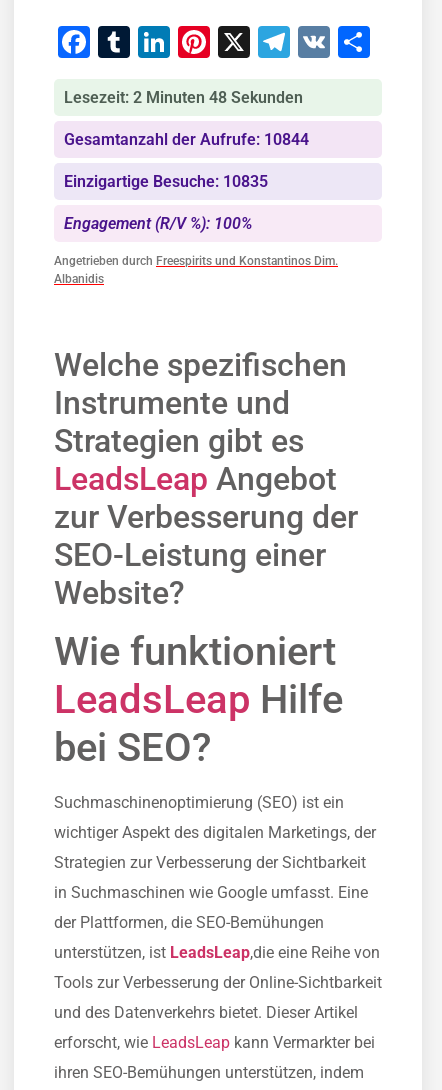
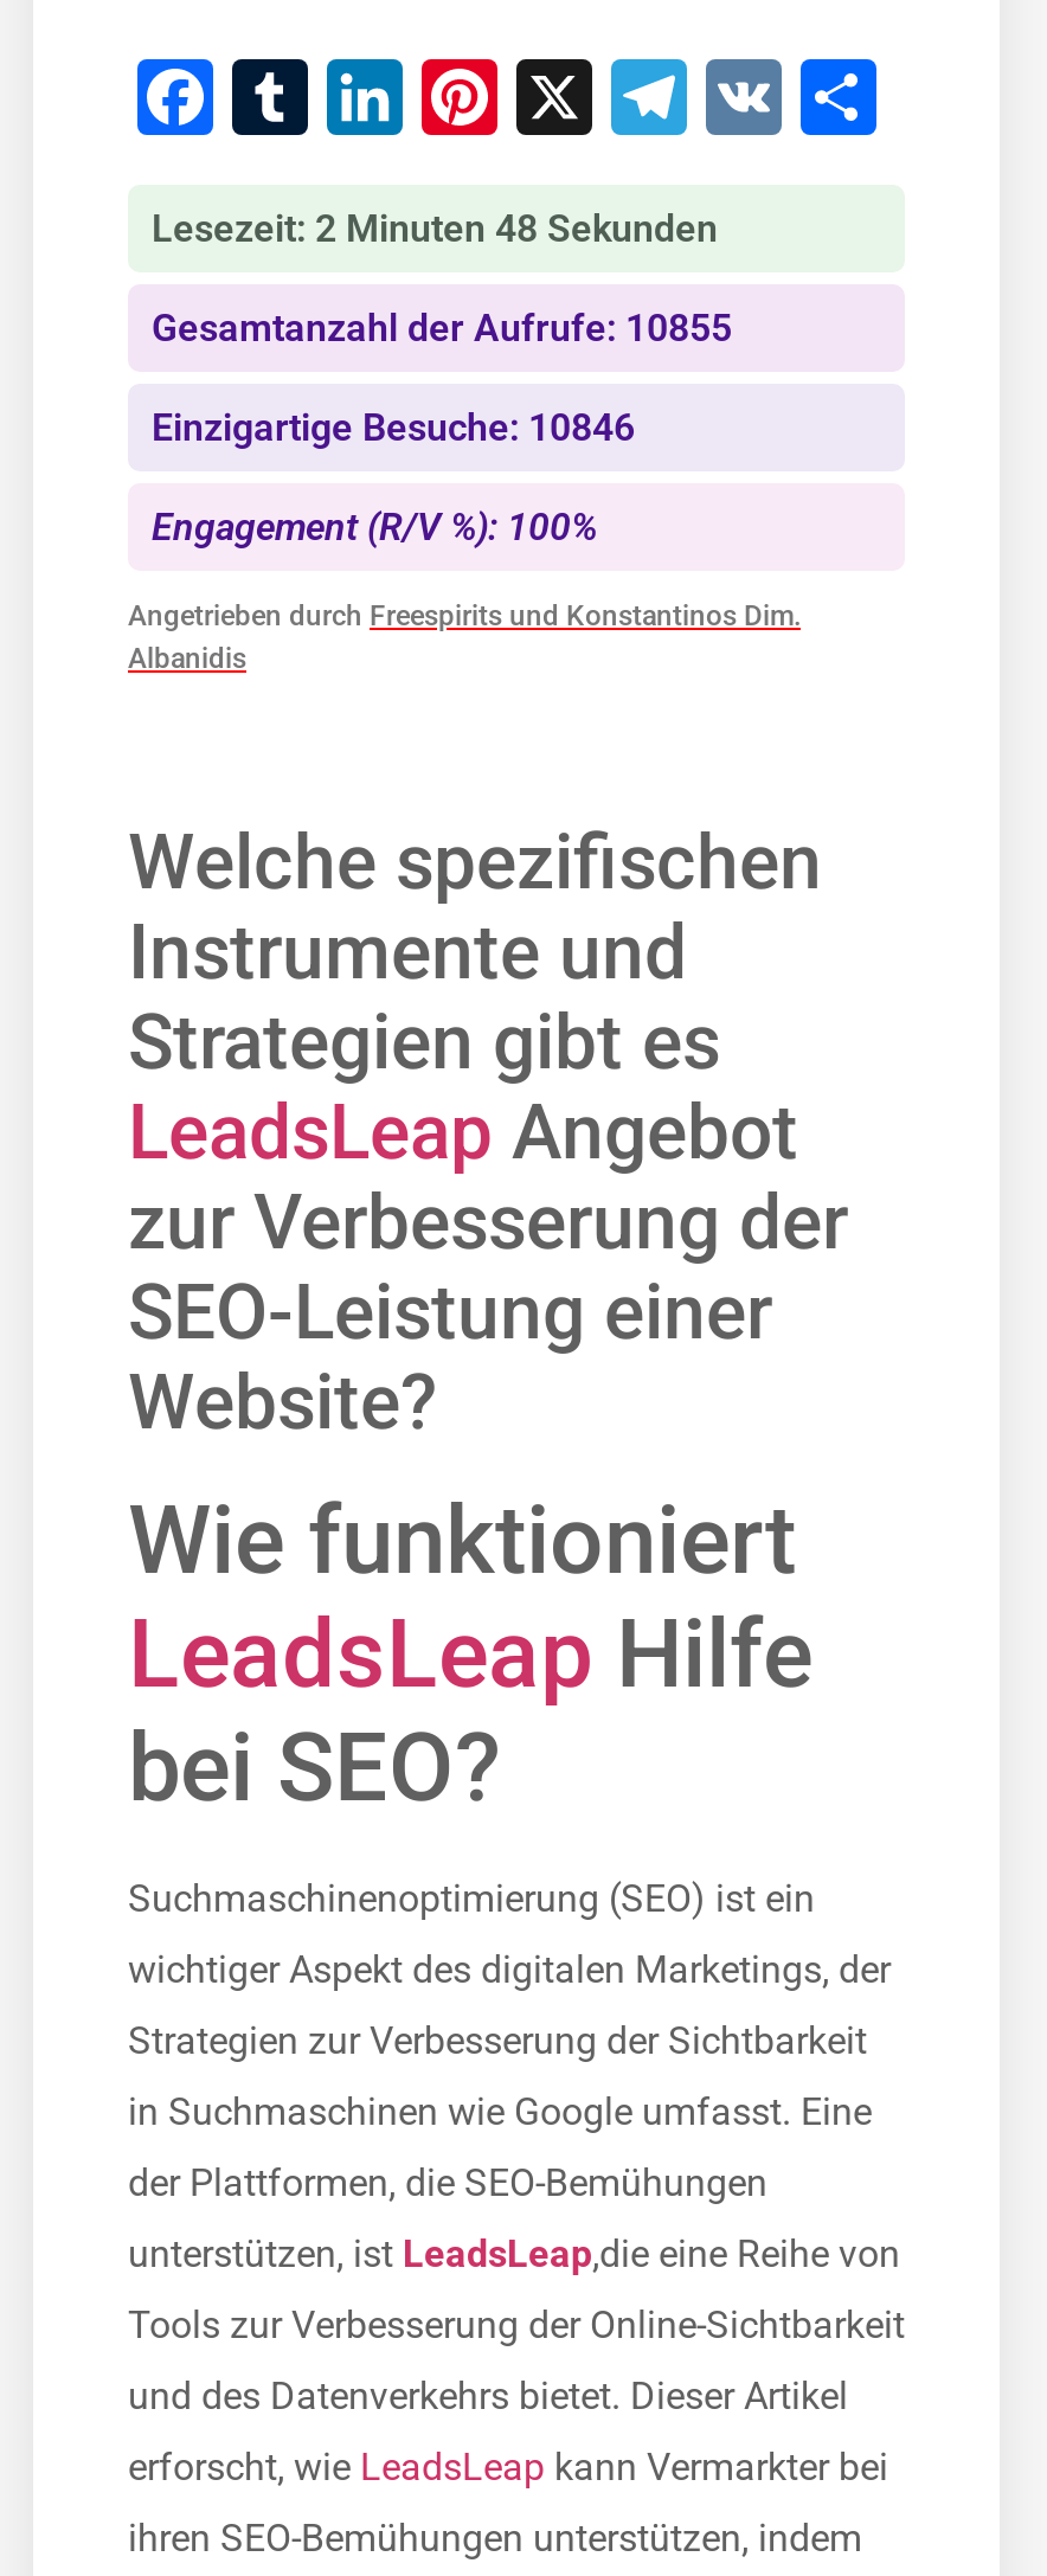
[64,130,309,149] Gesamtanzahl der Aufrufe: 10844 -> [152,306,732,351] Gesamtanzahl der Aufrufe: 10855
[64,172,268,191] Einzigartige Besuche: 10835 -> [152,406,635,451] Einzigartige Besuche: 10846

